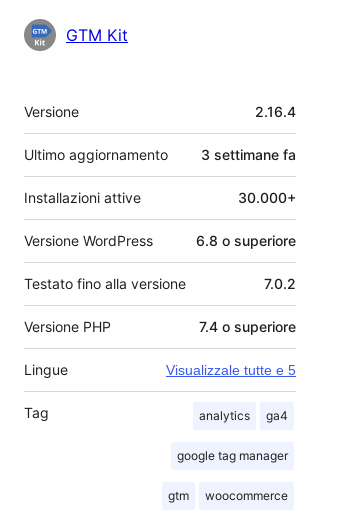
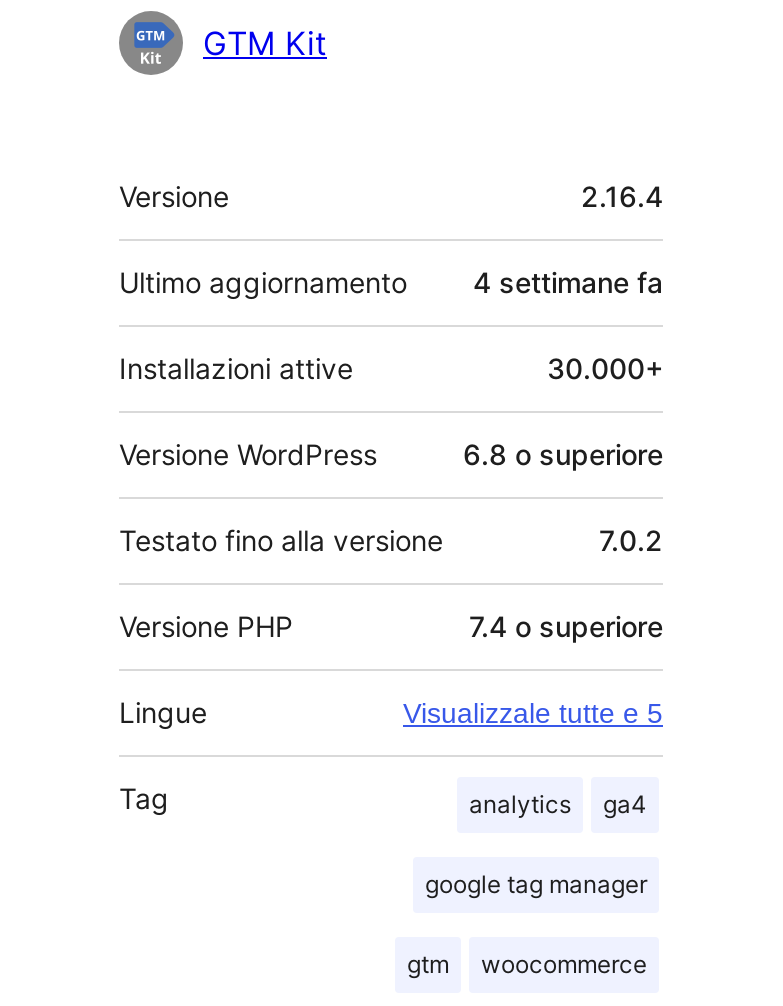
[24,146,296,163] Ultimo aggiornamento 3 settimane fa -> [119,266,663,300] Ultimo aggiornamento 4 settimane fa

